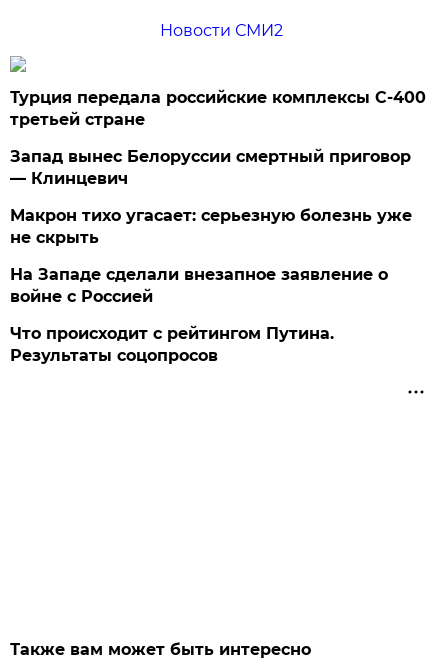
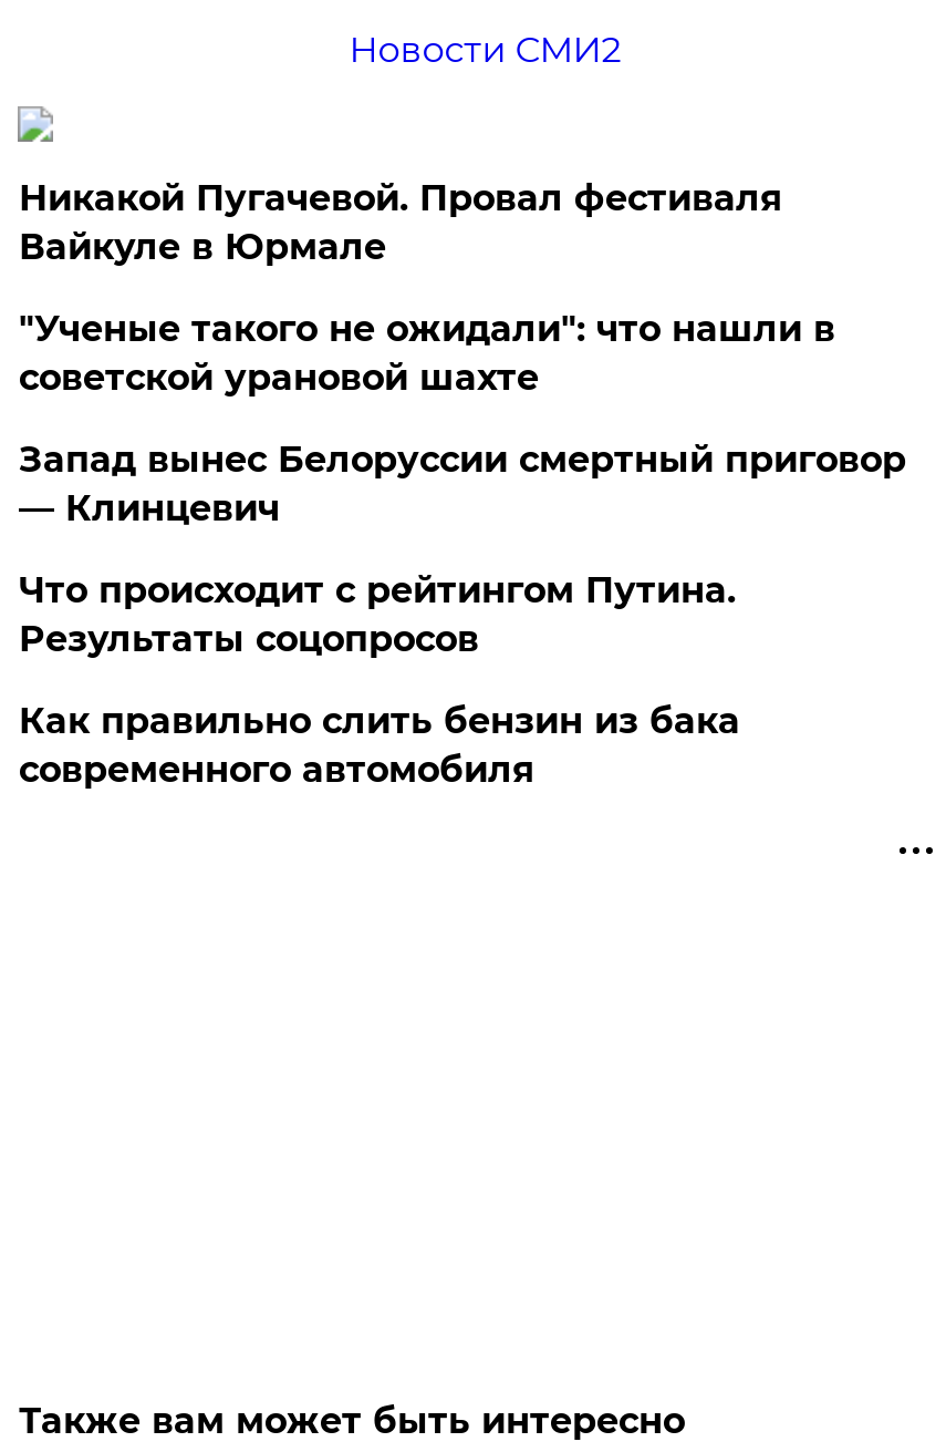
[10,88,426,129] Турция передала российские комплексы С-400 | третьей стране -> [19,177,835,398] Никакой Пугачевой. Провал фестиваля | Вайкуле в Юрмале | "Ученые такого не ожидали": что нашли в | советской урановой шахте
moved [10,147,411,188] -> [19,438,906,529]: Запад вынес Белоруссии смертный приговор | — Клинцевич
[10,206,412,306] Макрон тихо угасает: серьезную болезнь уже | не скрыть | На Западе сделали внезапное заявление о | войне с Россией -> none
moved [10,324,334,365] -> [19,569,736,660]: Что происходит с рейтингом Путина. | Результаты соцопросов
none -> [19,700,740,790] Как правильно слить бензин из бака | современного автомобиля

